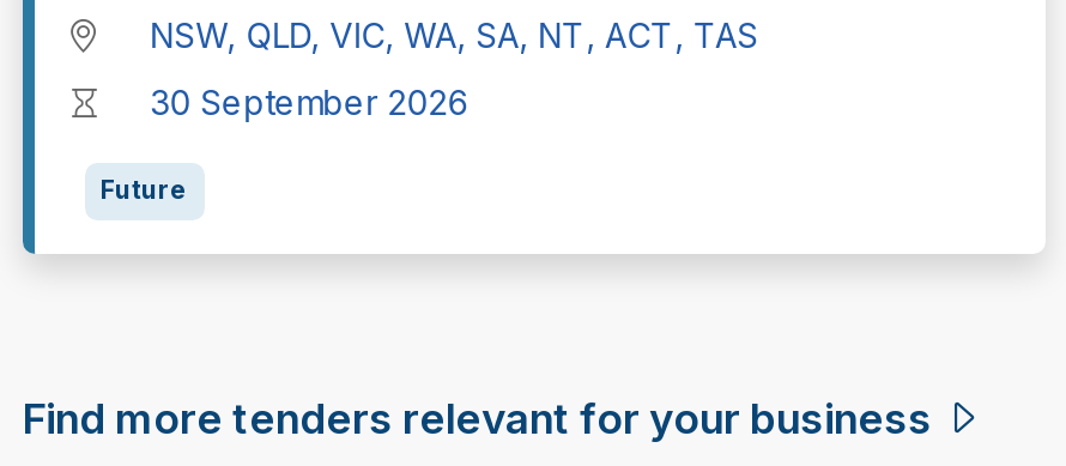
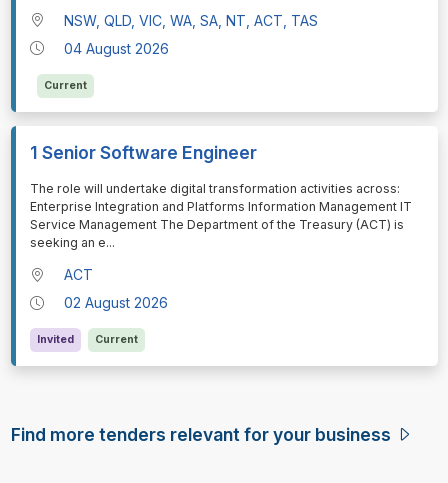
[101,80,469,205] 30 September 2026 | Future -> [29,39,411,346] 04 August 2026 | Current | 1 Senior Software Engineer | The role will undertake digital transformation activities across: | Enterprise Integration and Platforms Information Management IT | Service Management The Department of the Treasury (ACT) is | seeking an e... | ACT | 02 August 2026 | Invited | Current

